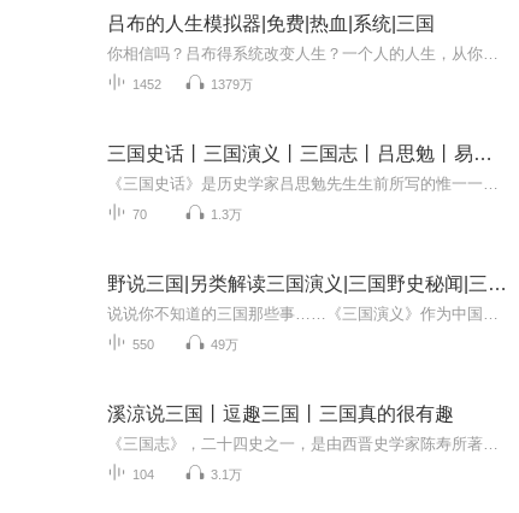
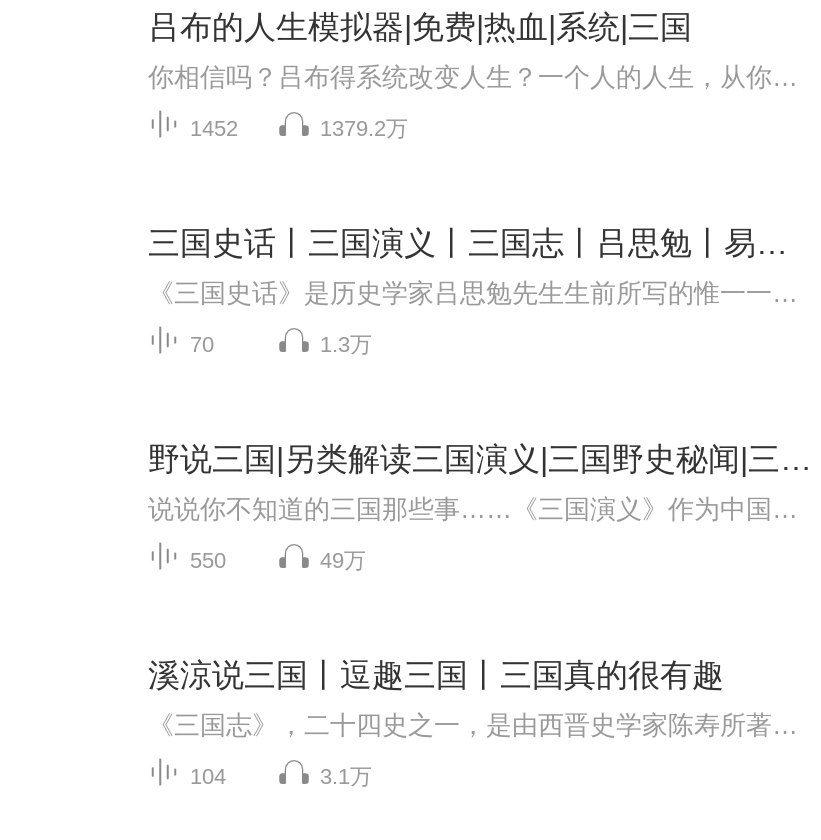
[211,77,253,91] 1379万 -> [320,116,408,140] 1379.2万

